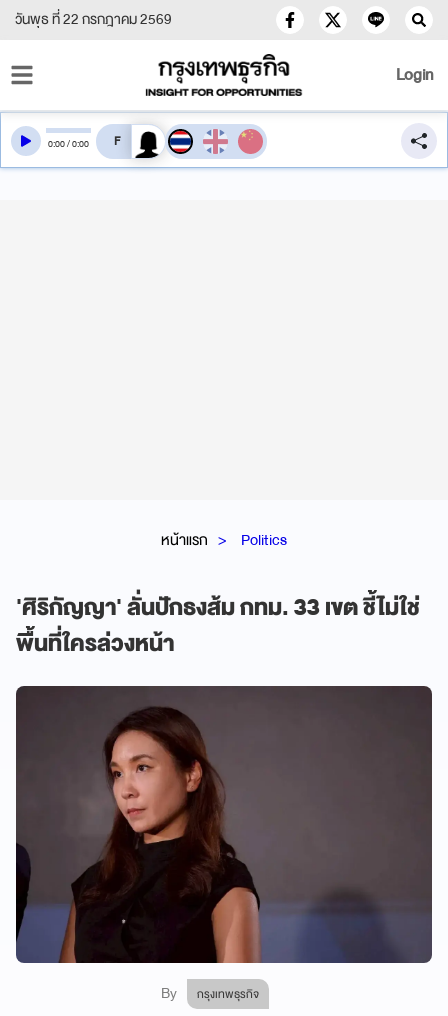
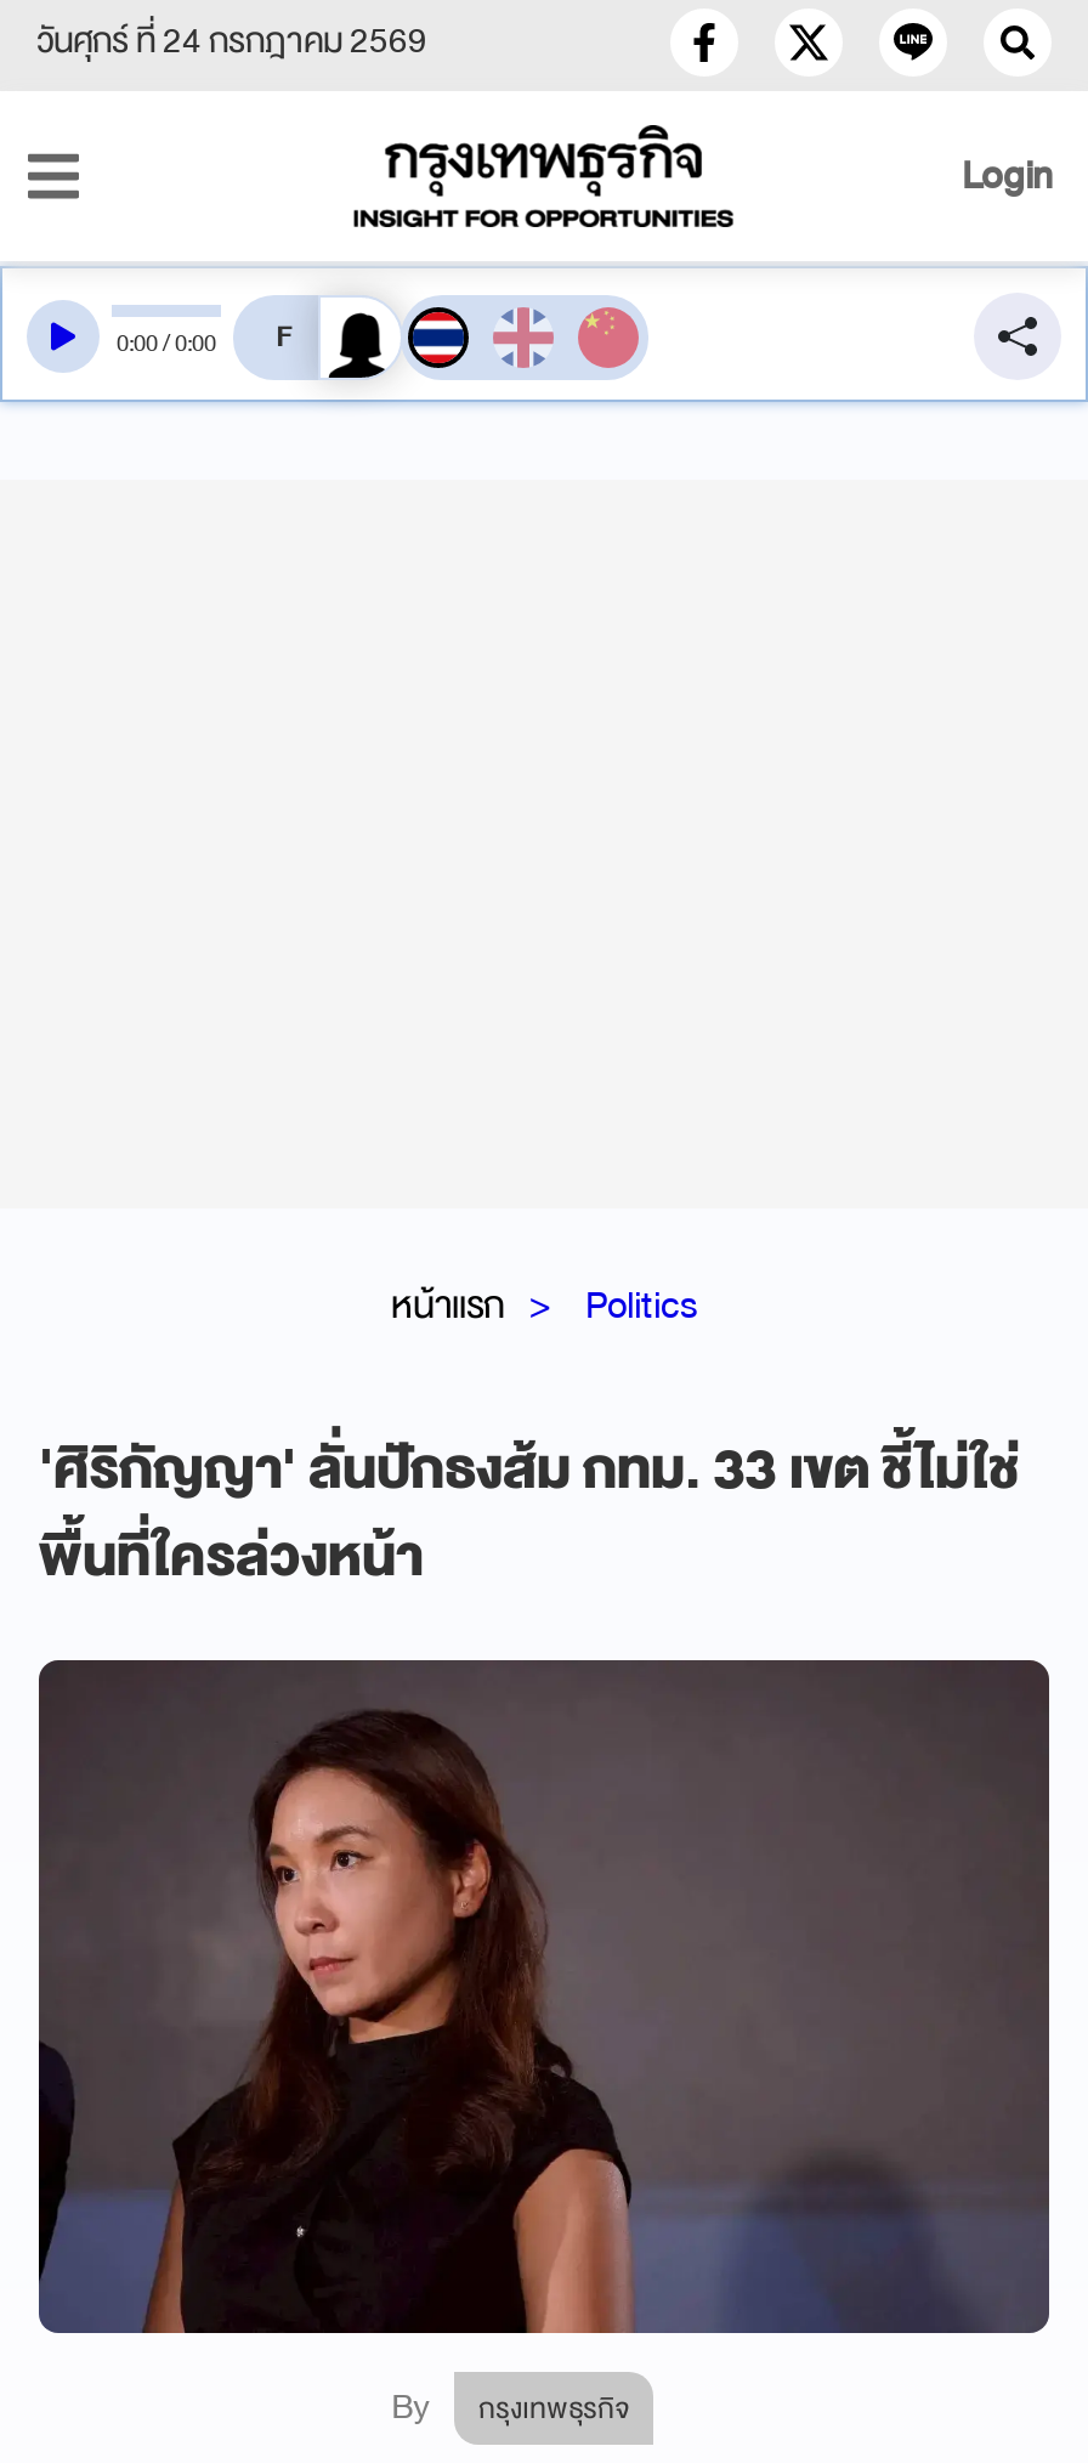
[15,7,172,32] วันพุธ ที่ 22 กรกฎาคม 2569 -> [36,11,427,72] วันศุกร์ ที่ 24 กรกฎาคม 2569

